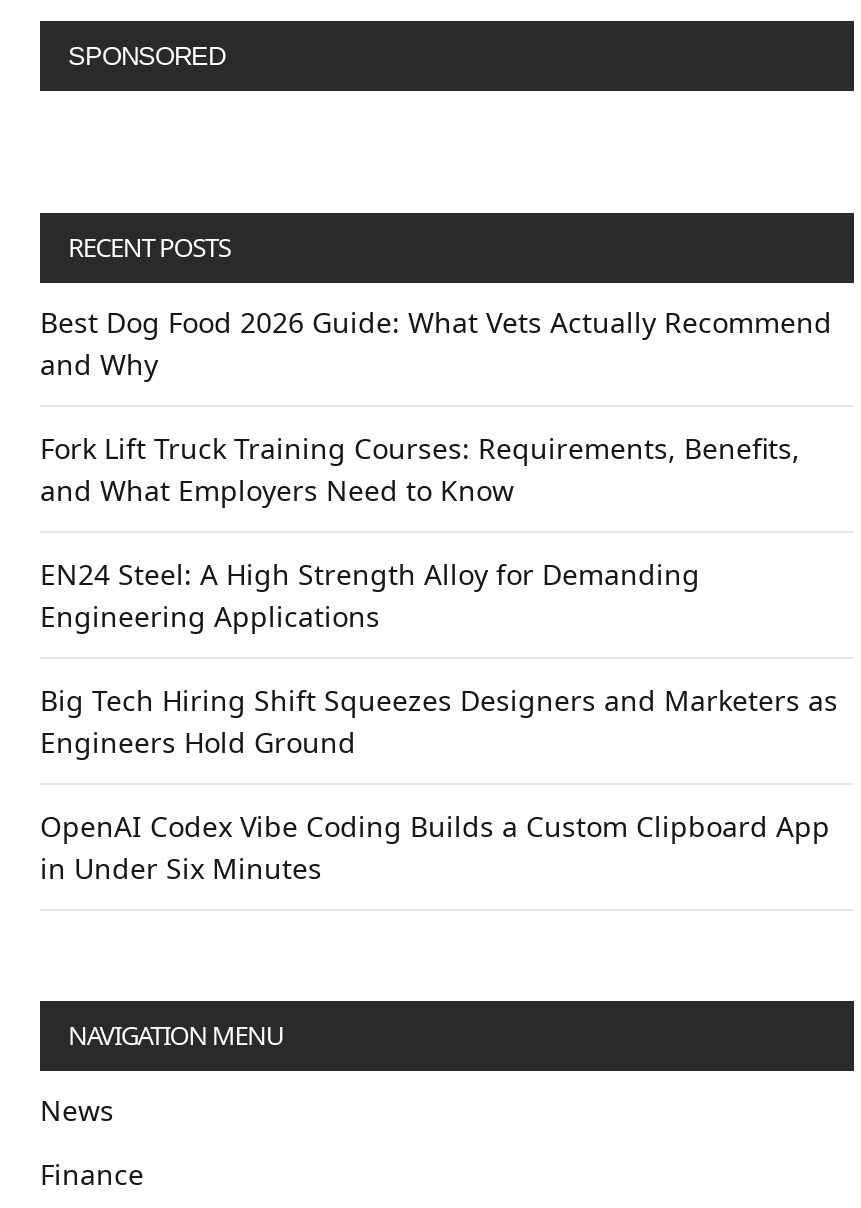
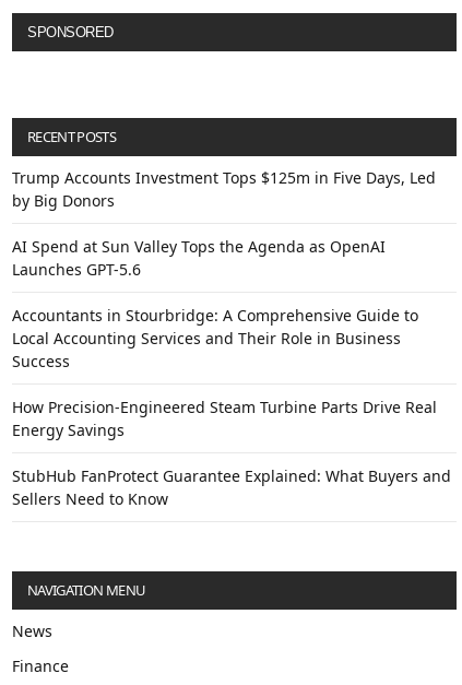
[40,303,832,383] Best Dog Food 2026 Guide: What Vets Actually Recommend | and Why -> [12,167,436,211] Trump Accounts Investment Tops $125m in Five Days, Led | by Big Donors
[40,429,800,509] Fork Lift Truck Training Courses: Requirements, Benefits, | and What Employers Need to Know -> [12,236,386,280] AI Spend at Sun Valley Tops the Agenda as OpenAI | Launches GPT-5.6
[40,555,700,635] EN24 Steel: A High Strength Alloy for Demanding | Engineering Applications -> [12,305,418,371] Accountants in Stourbridge: A Comprehensive Guide to | Local Accounting Services and Their Role in Business | Success
[40,681,838,761] Big Tech Hiring Shift Squeezes Designers and Marketers as | Engineers Hold Ground -> [12,396,437,440] How Precision-Engineered Steam Turbine Parts Drive Real | Energy Savings
[40,807,830,887] OpenAI Codex Vibe Coding Builds a Custom Clipboard App | in Under Six Minutes -> [12,465,451,509] StubHub FanProtect Guarantee Explained: What Buyers and | Sellers Need to Know

